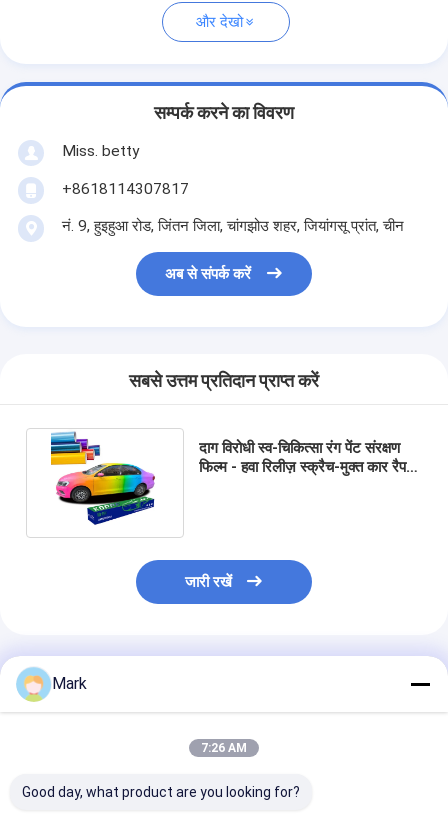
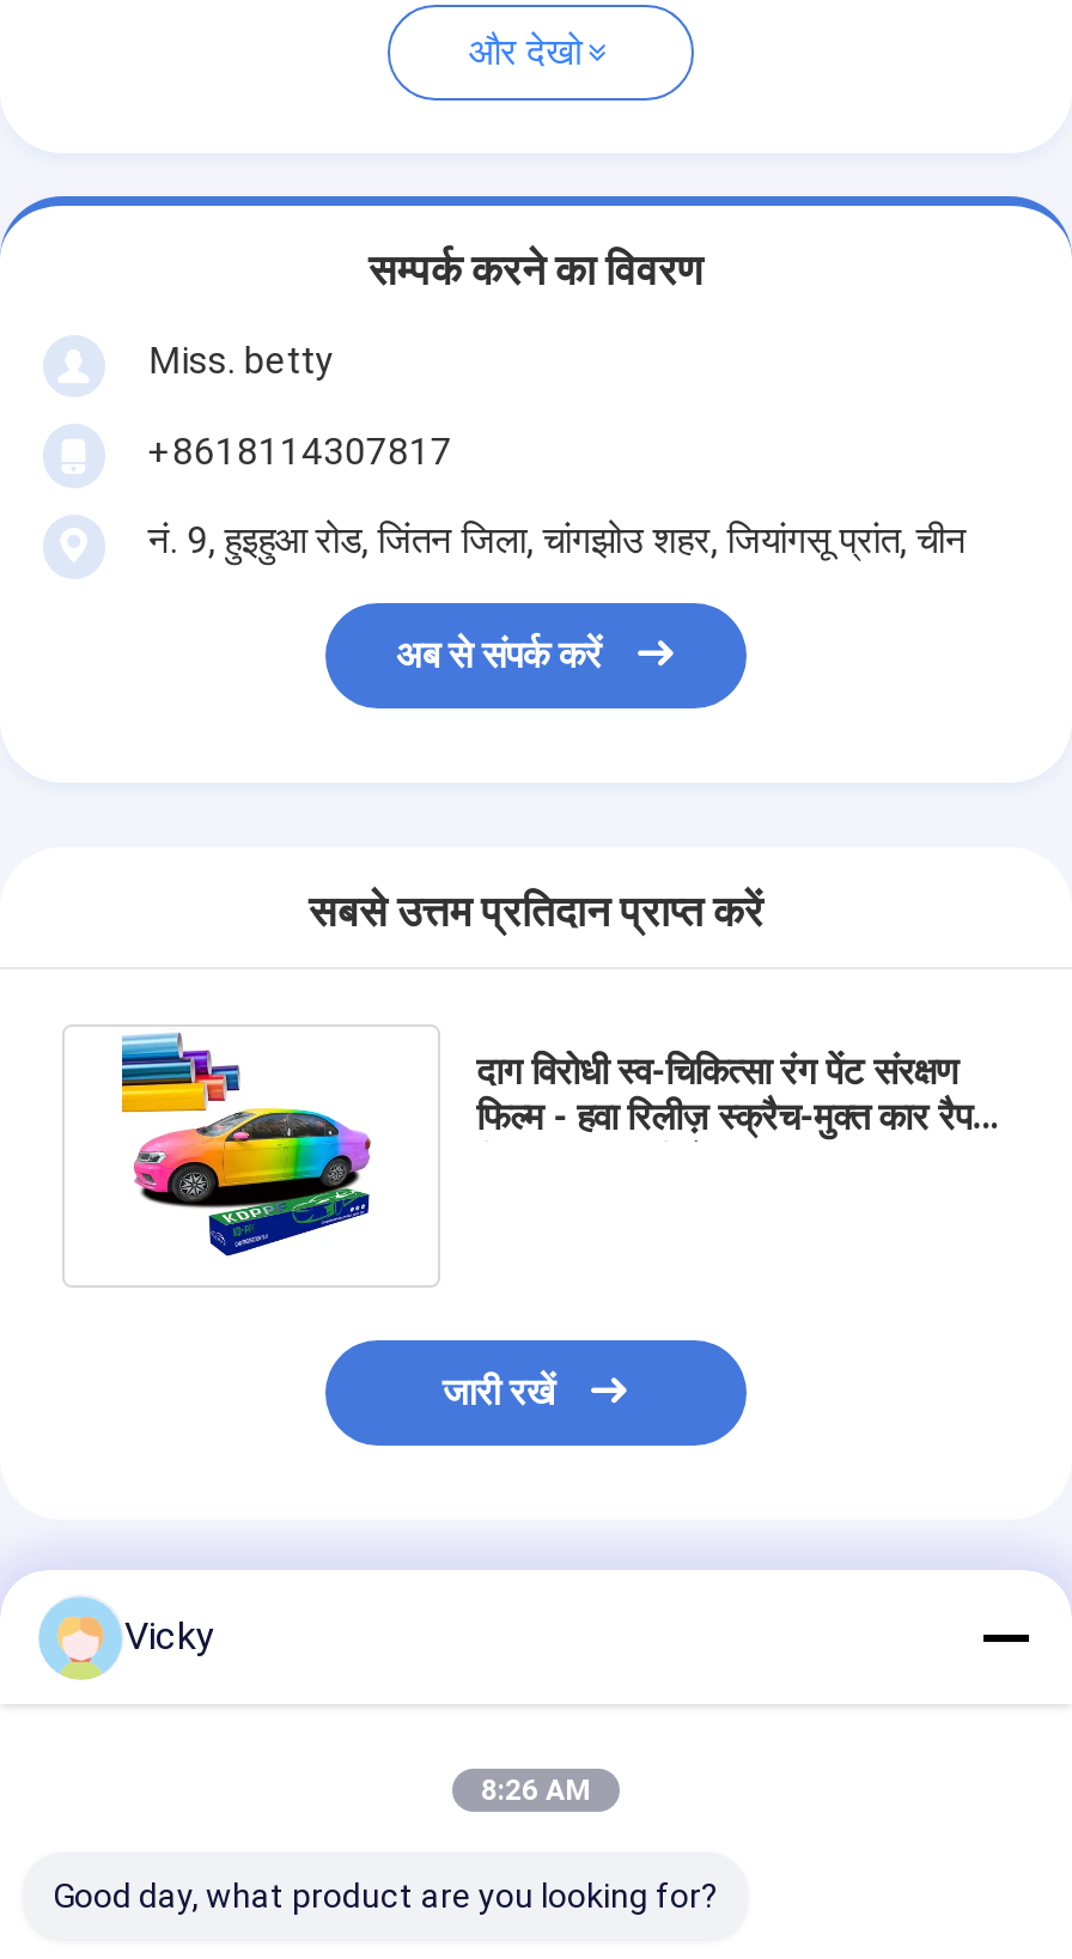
[52,674,87,693] Mark -> [124,1613,215,1659] Vicky
[201,741,247,755] 7:26 AM -> [481,1774,591,1807] 8:26 AM

